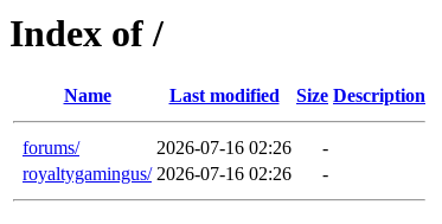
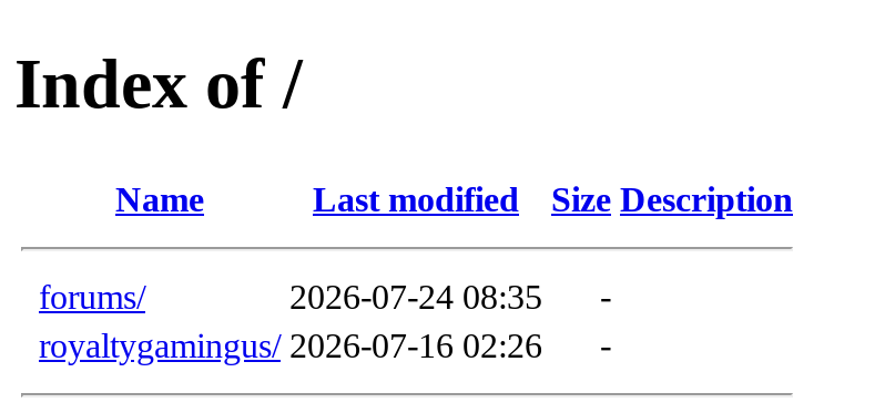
[156,137,292,158] 2026-07-16 02:26 -> [289,278,542,315] 2026-07-24 08:35

